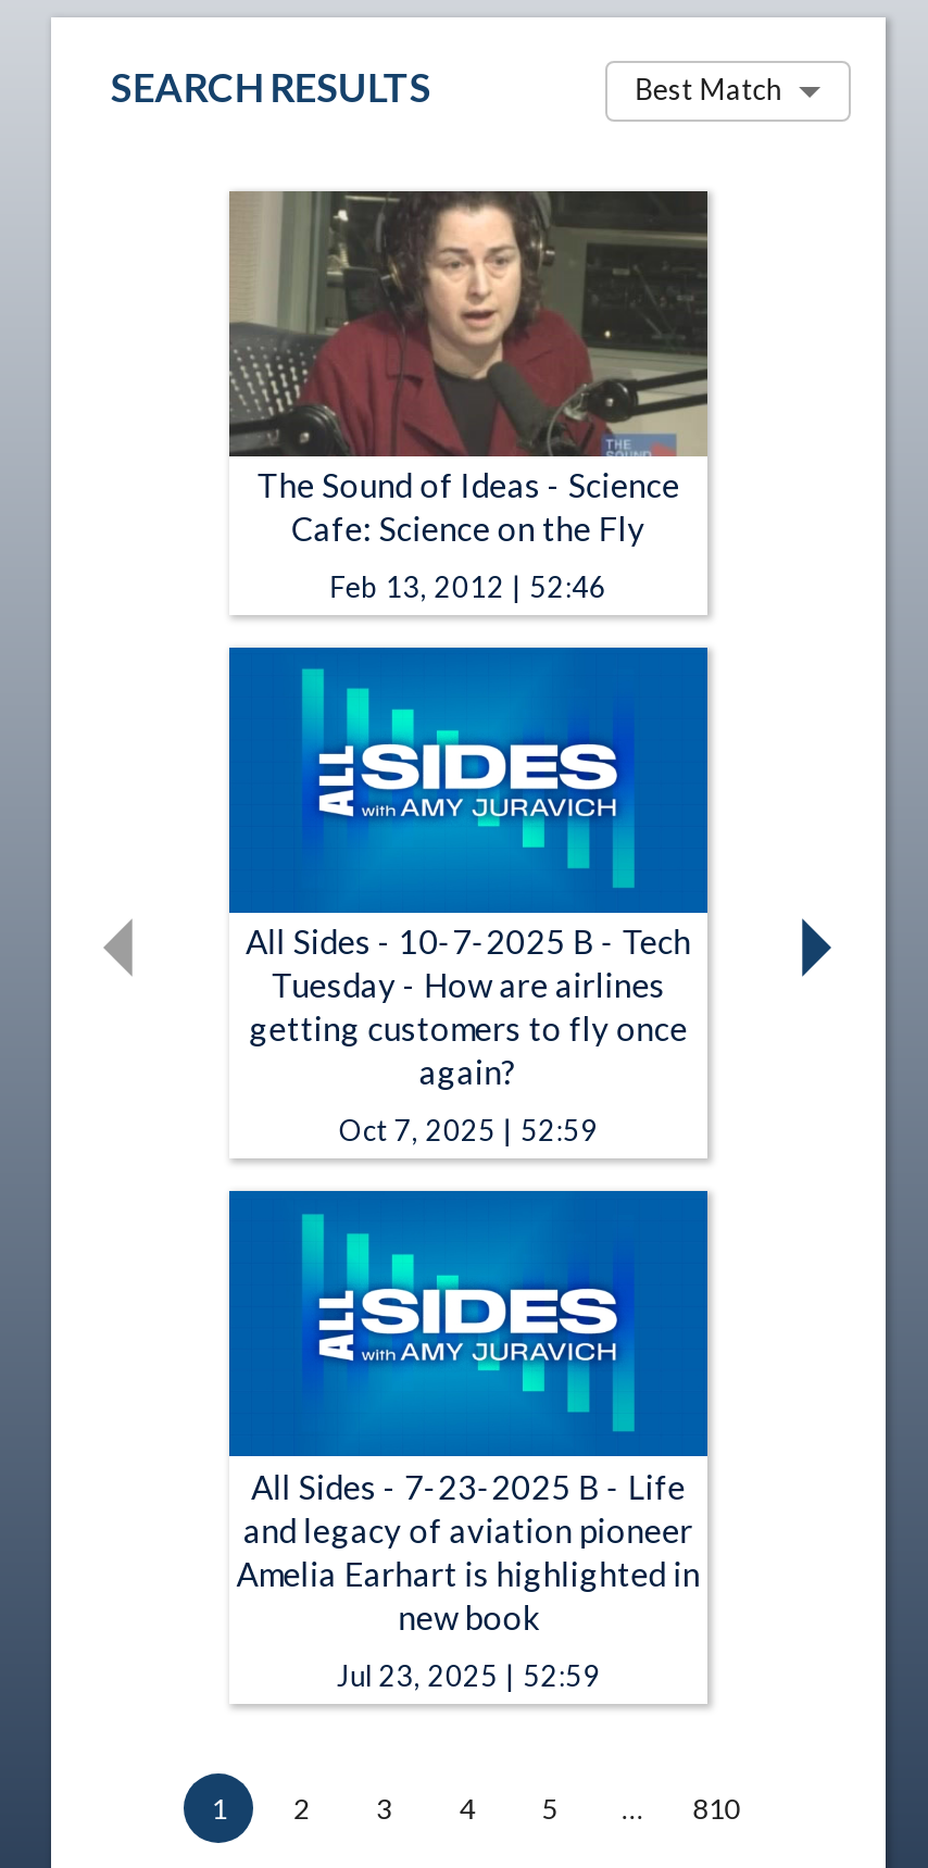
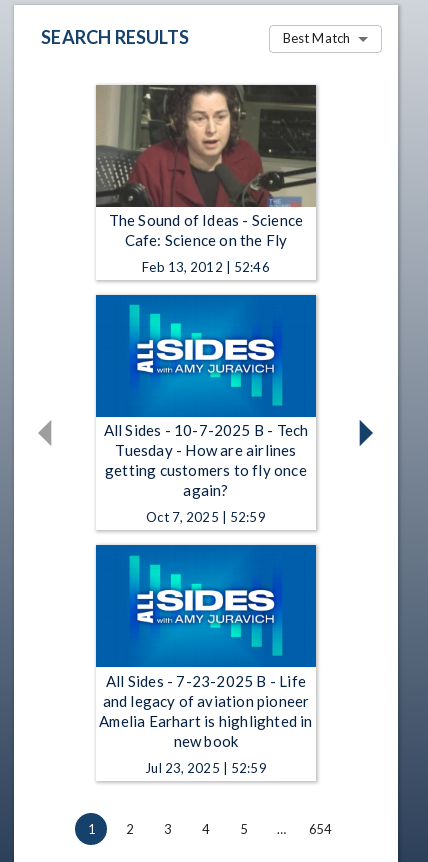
[693,1790,740,1825] 810 -> [309,821,331,837] 654

